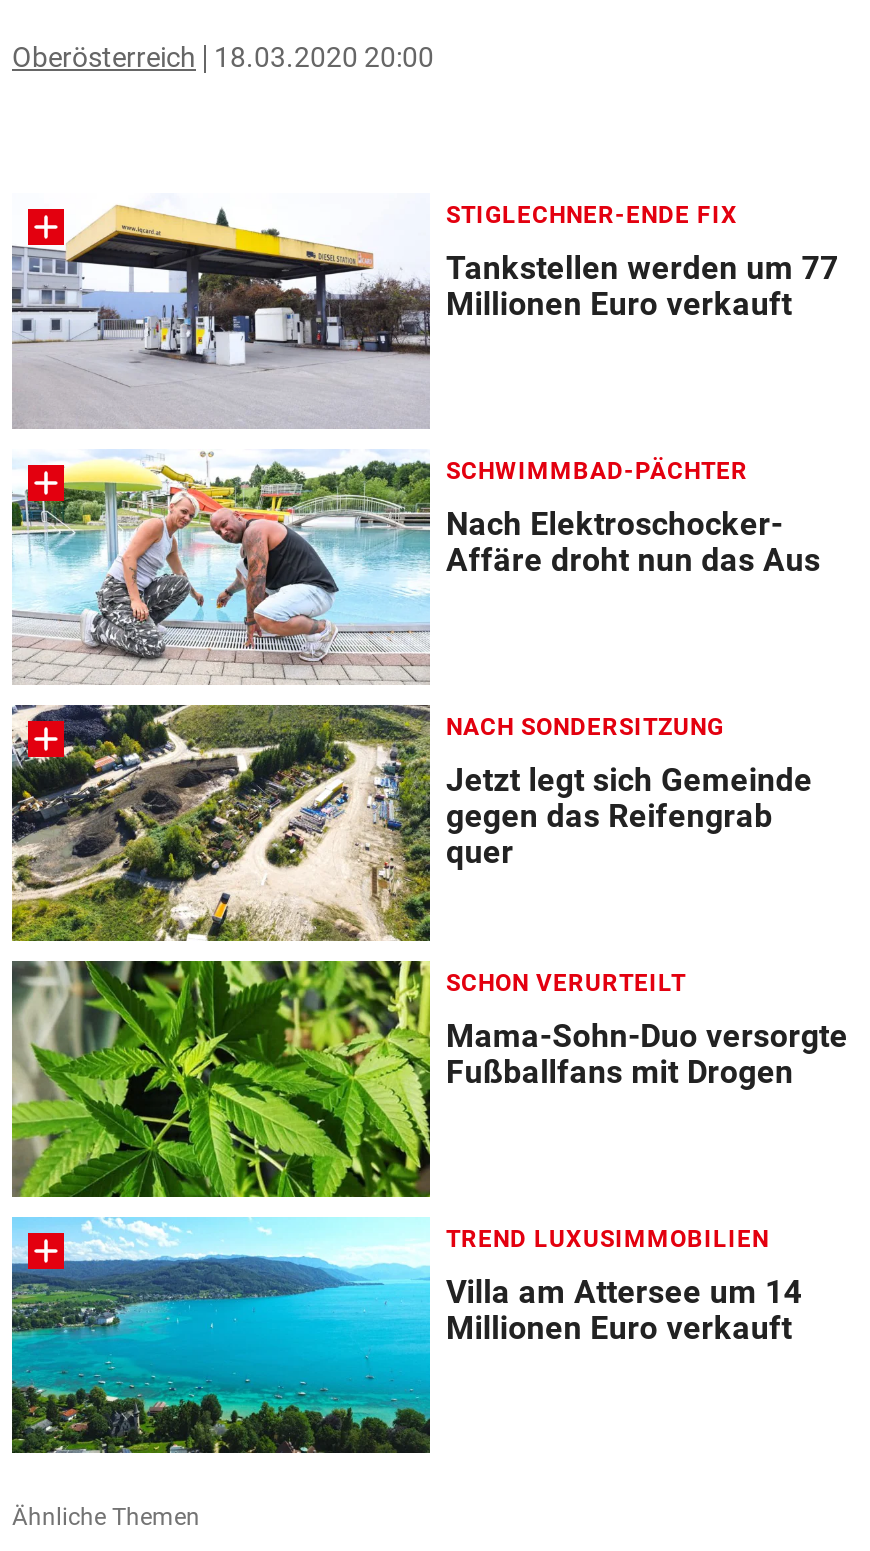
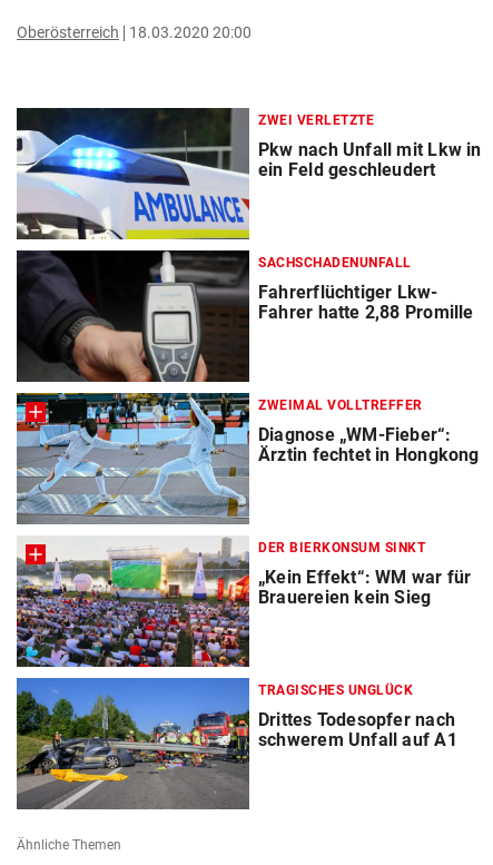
[10,193,738,429] [image] | STIGLECHNER-ENDE FIX -> [16,107,374,240] [image] | ZWEI VERLETZTE
[446,249,838,323] Tankstellen werden um 77 | Millionen Euro verkauft -> [258,139,481,180] Pkw nach Unfall mit Lkw in | ein Feld geschleudert
[10,449,748,685] [image] | SCHWIMMBAD-PÄCHTER -> [16,249,411,383] [image] | SACHSCHADENUNFALL
[446,505,820,579] Nach Elektroschocker- | Affäre droht nun das Aus -> [258,282,474,323] Fahrerflüchtiger Lkw- | Fahrer hatte 2,88 Promille
[10,703,724,943] [image] | NACH SONDERSITZUNG -> [16,392,422,525] [image] | ZWEIMAL VOLLTREFFER
[446,761,812,871] Jetzt legt sich Gemeinde | gegen das Reifengrab | quer -> [258,424,479,466] Diagnose „WM-Fieber“: | Ärztin fechtet in Hongkong
[10,959,686,1199] [image] | SCHON VERURTEILT -> [16,535,425,668] [image] | DER BIERKONSUM SINKT
[446,1018,848,1092] Mama-Sohn-Duo versorgte | Fußballfans mit Drogen -> [258,567,471,608] „Kein Effekt“: WM war für | Brauereien kein Sieg
[10,1217,769,1453] [image] | TREND LUXUSIMMOBILIEN -> [16,677,413,809] [image] | TRAGISCHES UNGLÜCK
[446,1274,802,1348] Villa am Attersee um 14 | Millionen Euro verkauft -> [258,710,457,751] Drittes Todesopfer nach | schwerem Unfall auf A1

